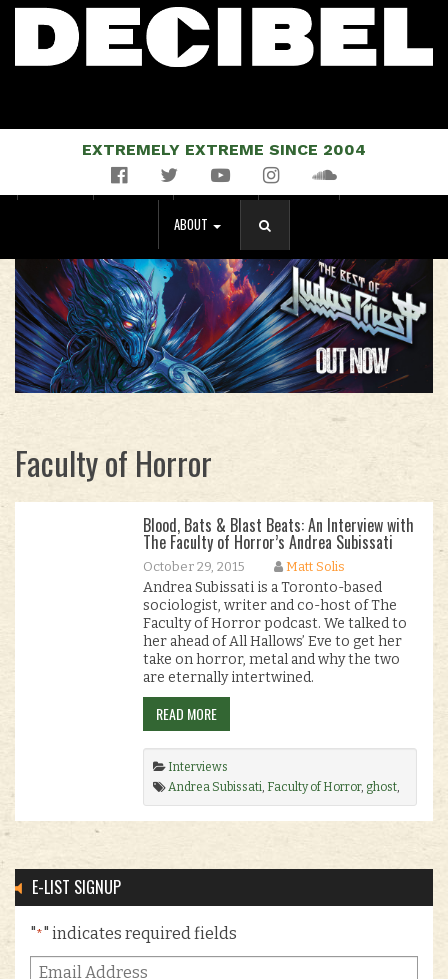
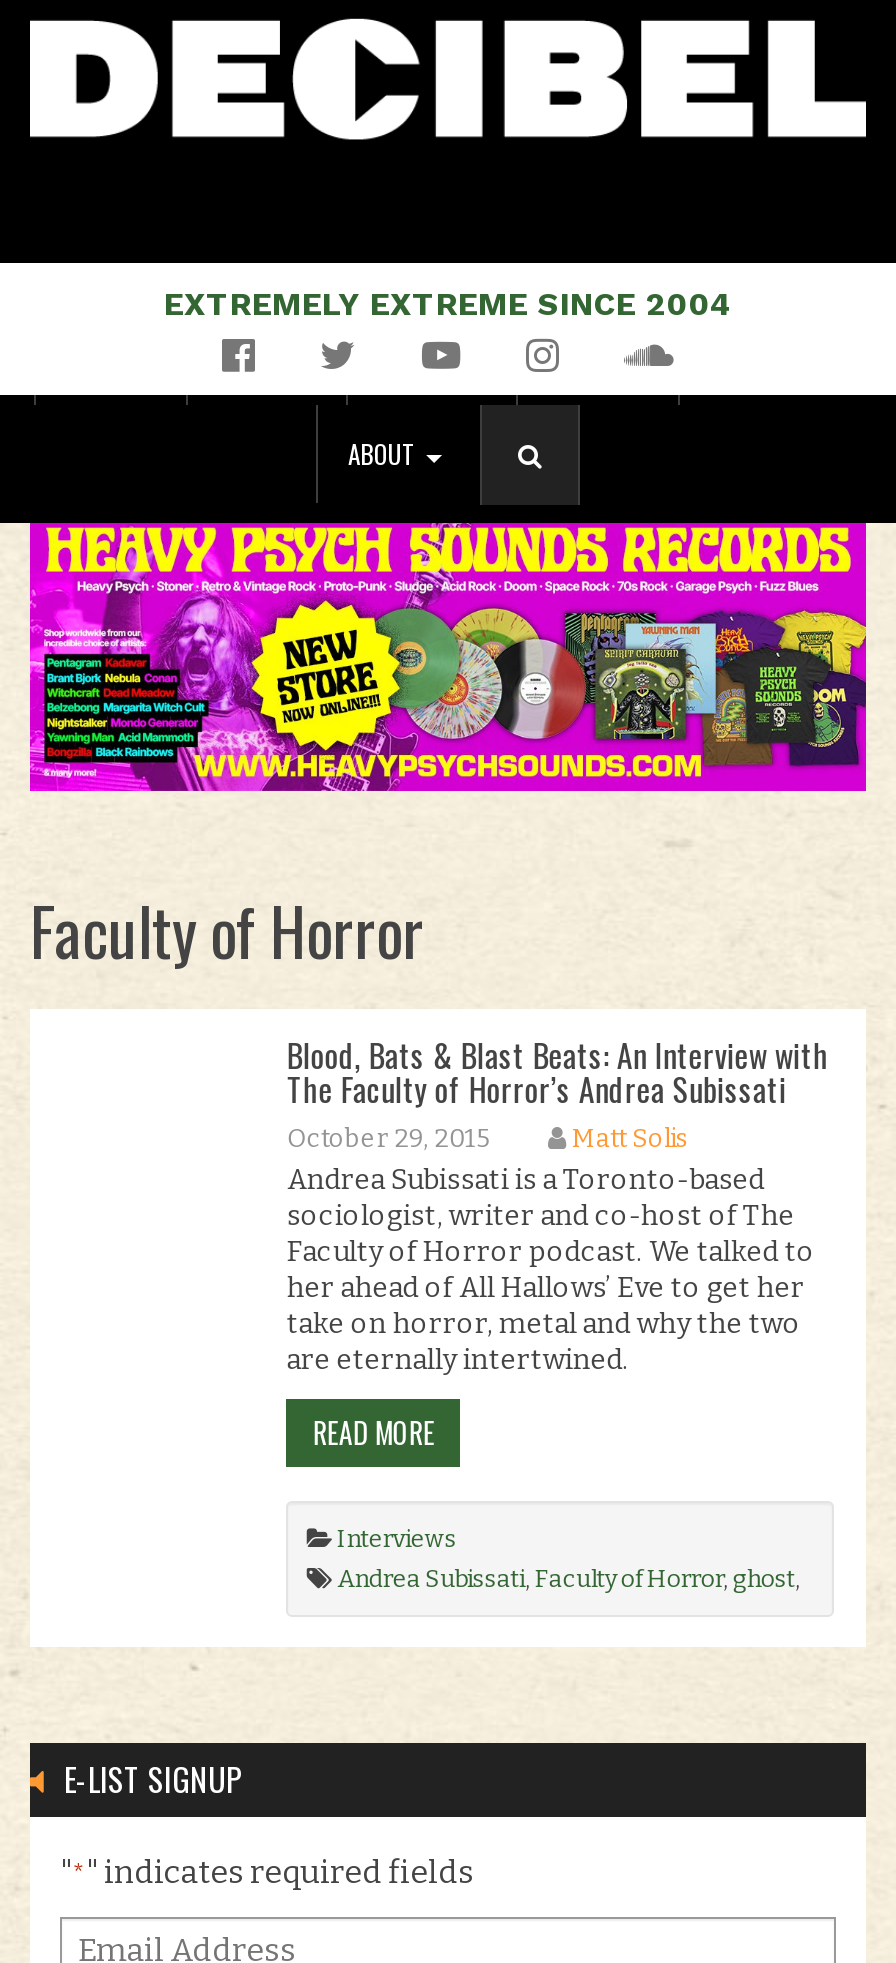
[14,258,434,394] [image] -> [28,521,868,793] [image]

